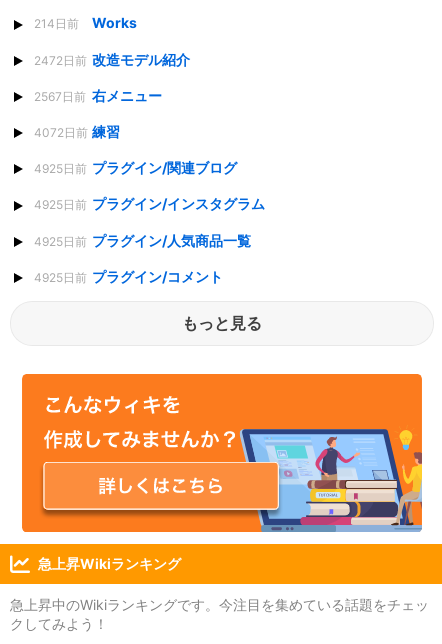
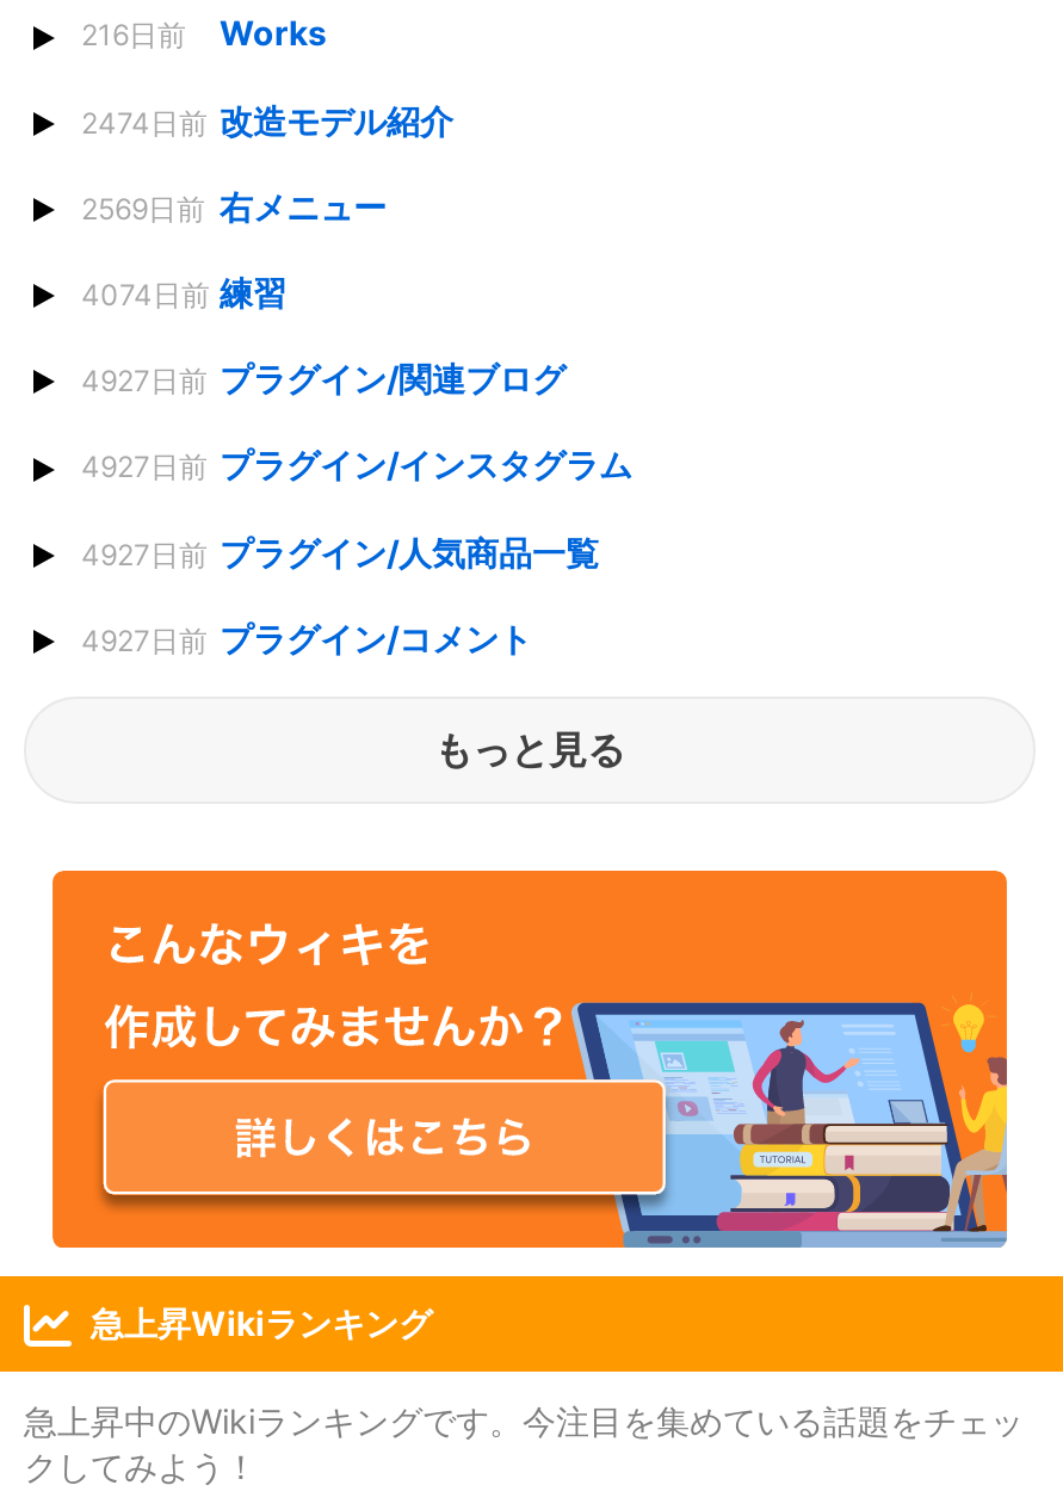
[34,14,137,31] 214日前 Works -> [81,13,327,53] 216日前 Works
[34,51,190,68] 2472日前 改造モデル紹介 -> [81,99,453,140] 2474日前 改造モデル紹介
[34,87,162,104] 2567日前 右メニュー -> [81,186,387,226] 2569日前 右メニュー
[34,123,120,140] 4072日前 練習 -> [81,272,286,312] 4074日前 練習
[34,159,237,176] 4925日前 プラグイン/関連ブログ -> [81,358,566,399] 4927日前 プラグイン/関連ブログ
[34,195,265,212] 4925日前 プラグイン/インスタグラム -> [81,444,632,485] 4927日前 プラグイン/インスタグラム
[34,231,251,248] 4925日前 プラグイン/人気商品一覧 -> [81,531,599,571] 4927日前 プラグイン/人気商品一覧
[34,268,223,285] 4925日前 プラグイン/コメント -> [81,617,532,658] 4927日前 プラグイン/コメント

